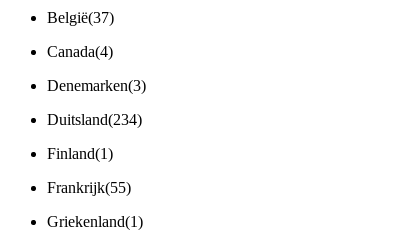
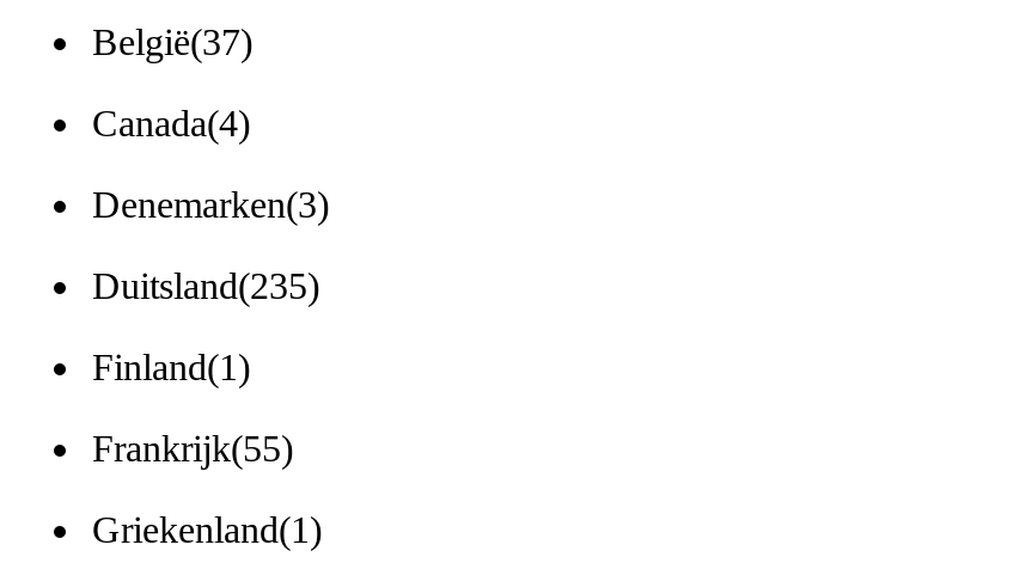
[47,110,142,127] Duitsland(234) -> [92,264,319,305] Duitsland(235)

